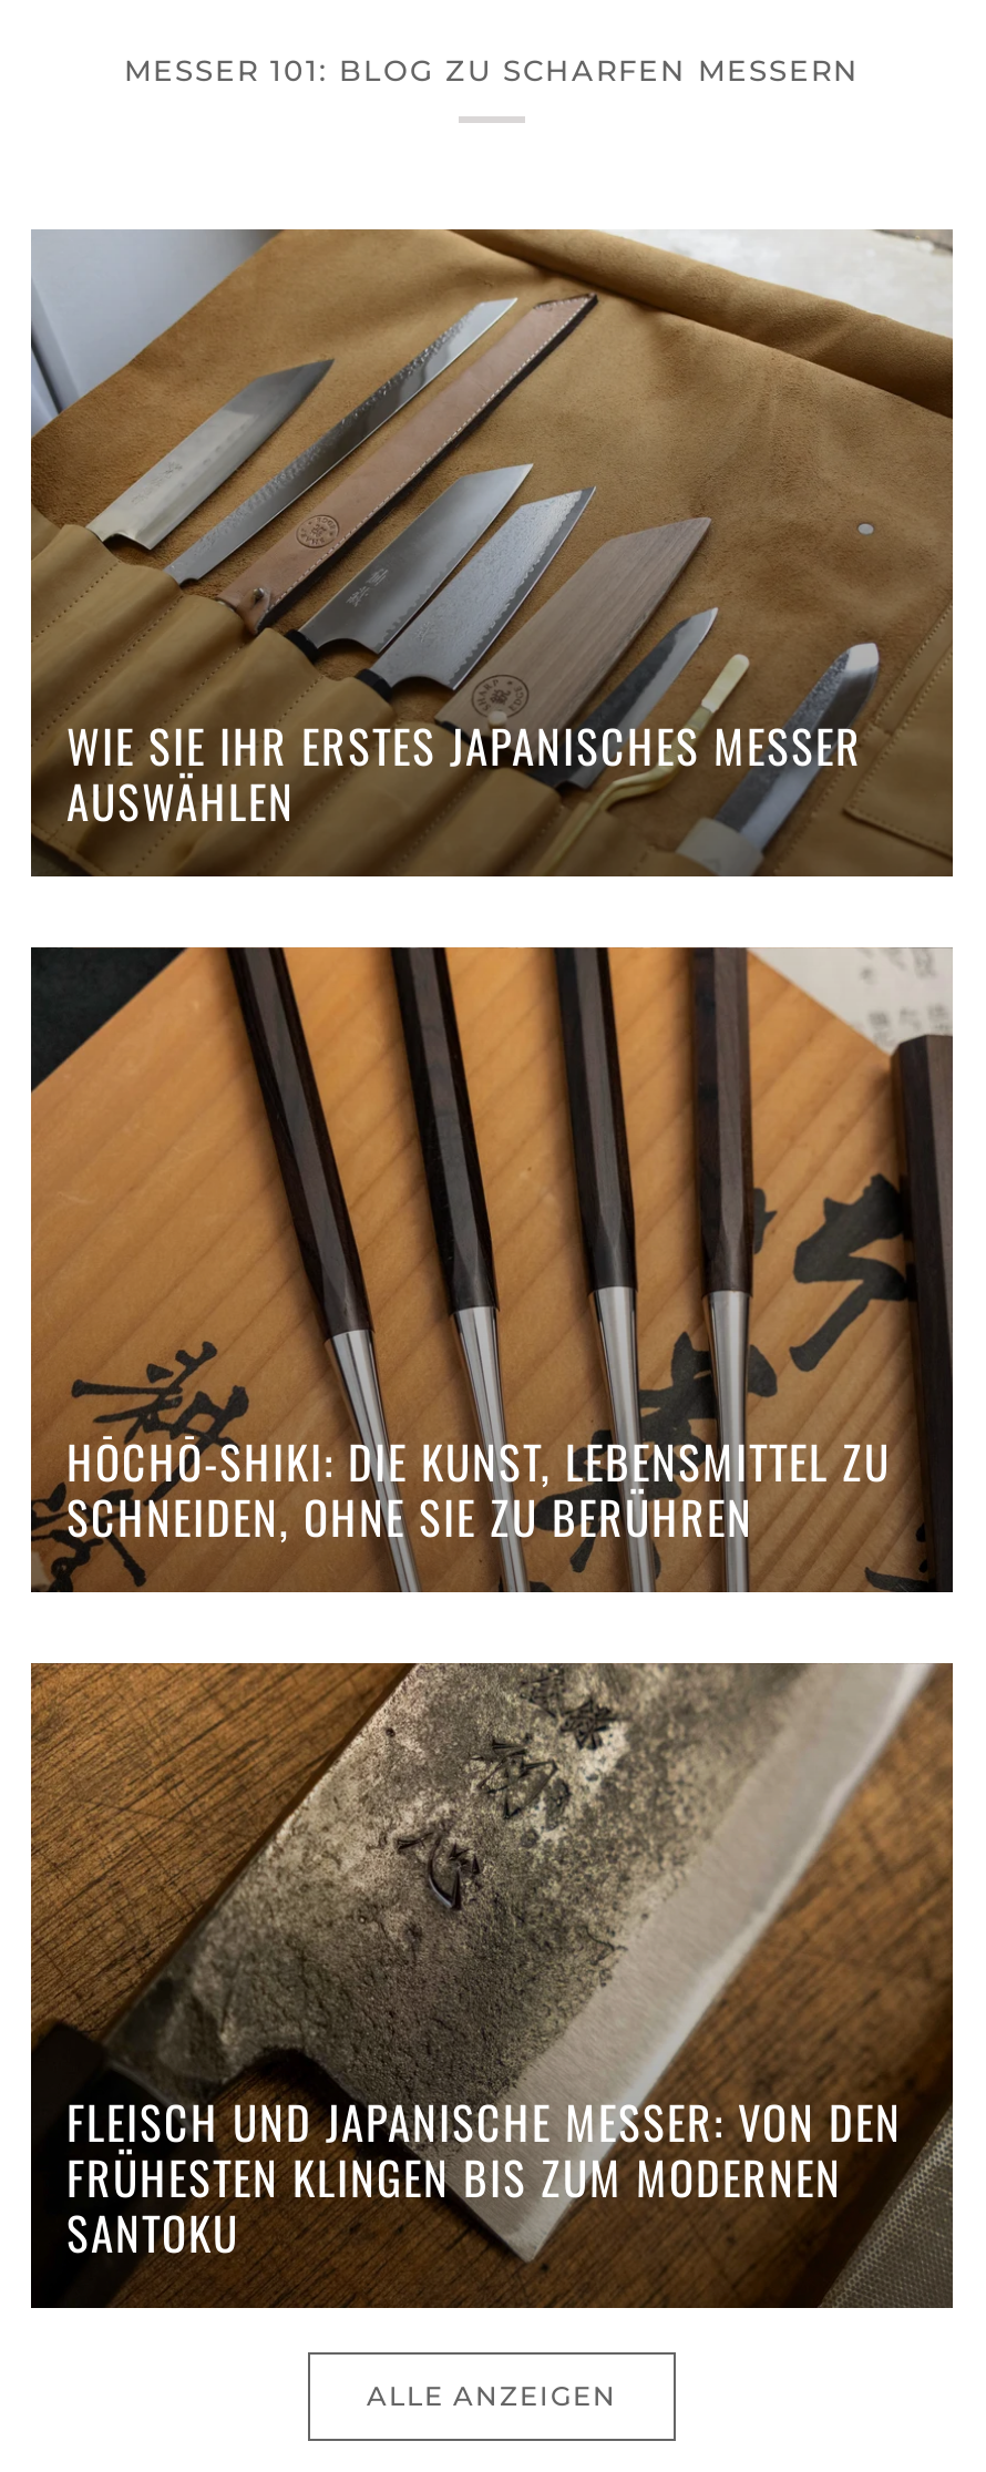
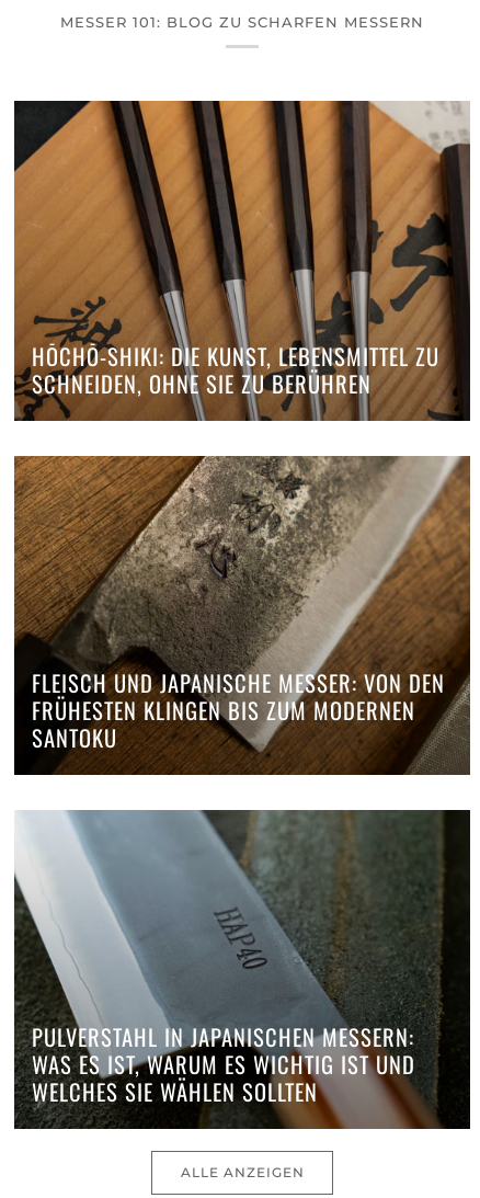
[31,227,953,876] [image] | WIE SIE IHR ERSTES JAPANISCHES MESSER | AUSWÄHLEN -> none
moved [31,943,955,2266] -> [14,100,471,754]: [image] | HŌCHŌ-SHIKI: DIE KUNST, LEBENSMITTEL ZU | SCHNEIDEN, OHNE SIE ZU BERÜHREN | FLEISCH UND JAPANISCHE MESSER: VON DEN | FRÜHESTEN KLINGEN BIS ZUM MODERNEN | SANTOKU
none -> [14,809,471,1129] [image] | PULVERSTAHL IN JAPANISCHEN MESSERN: | WAS ES IST, WARUM ES WICHTIG IST UND | WELCHES SIE WÄHLEN SOLLTEN

